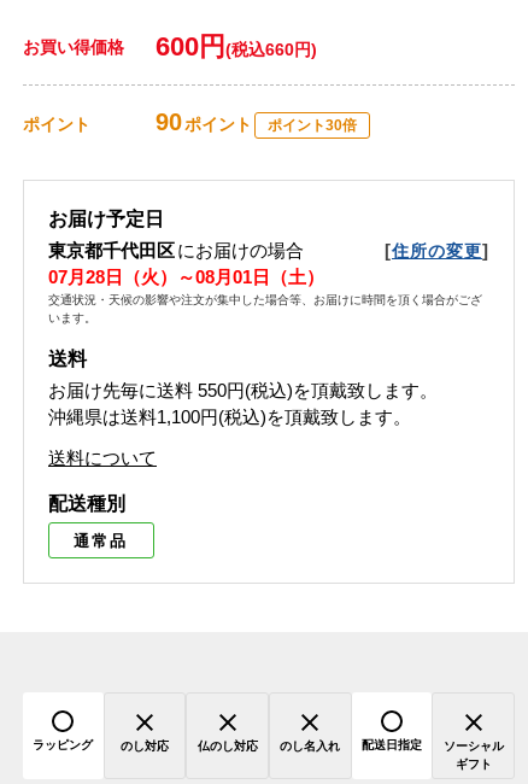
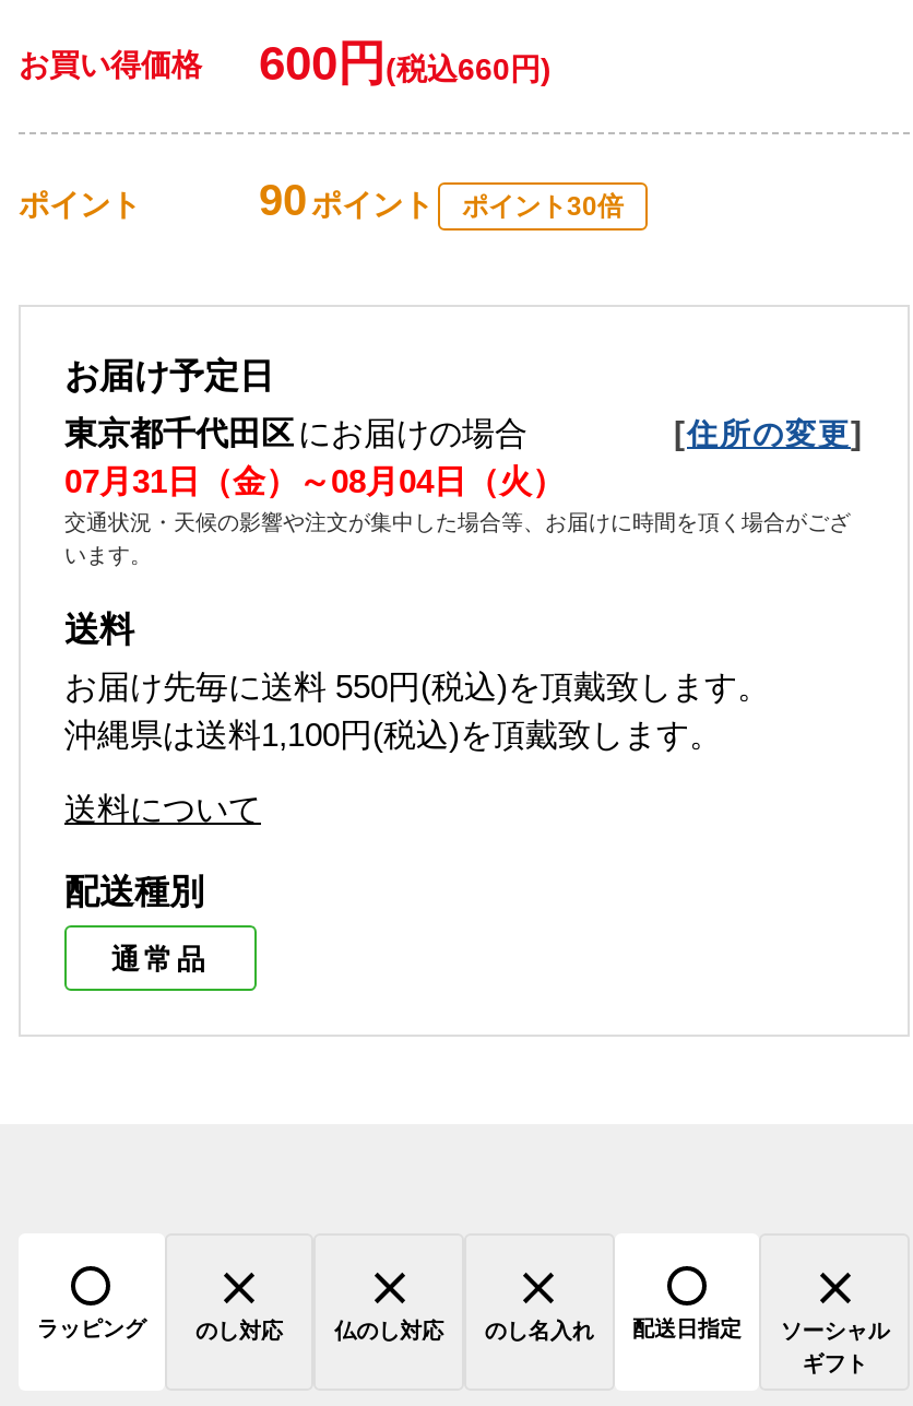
[48,267,324,287] 07月28日（火）～08月01日（土） -> [64,463,565,500] 07月31日（金）～08月04日（火）

